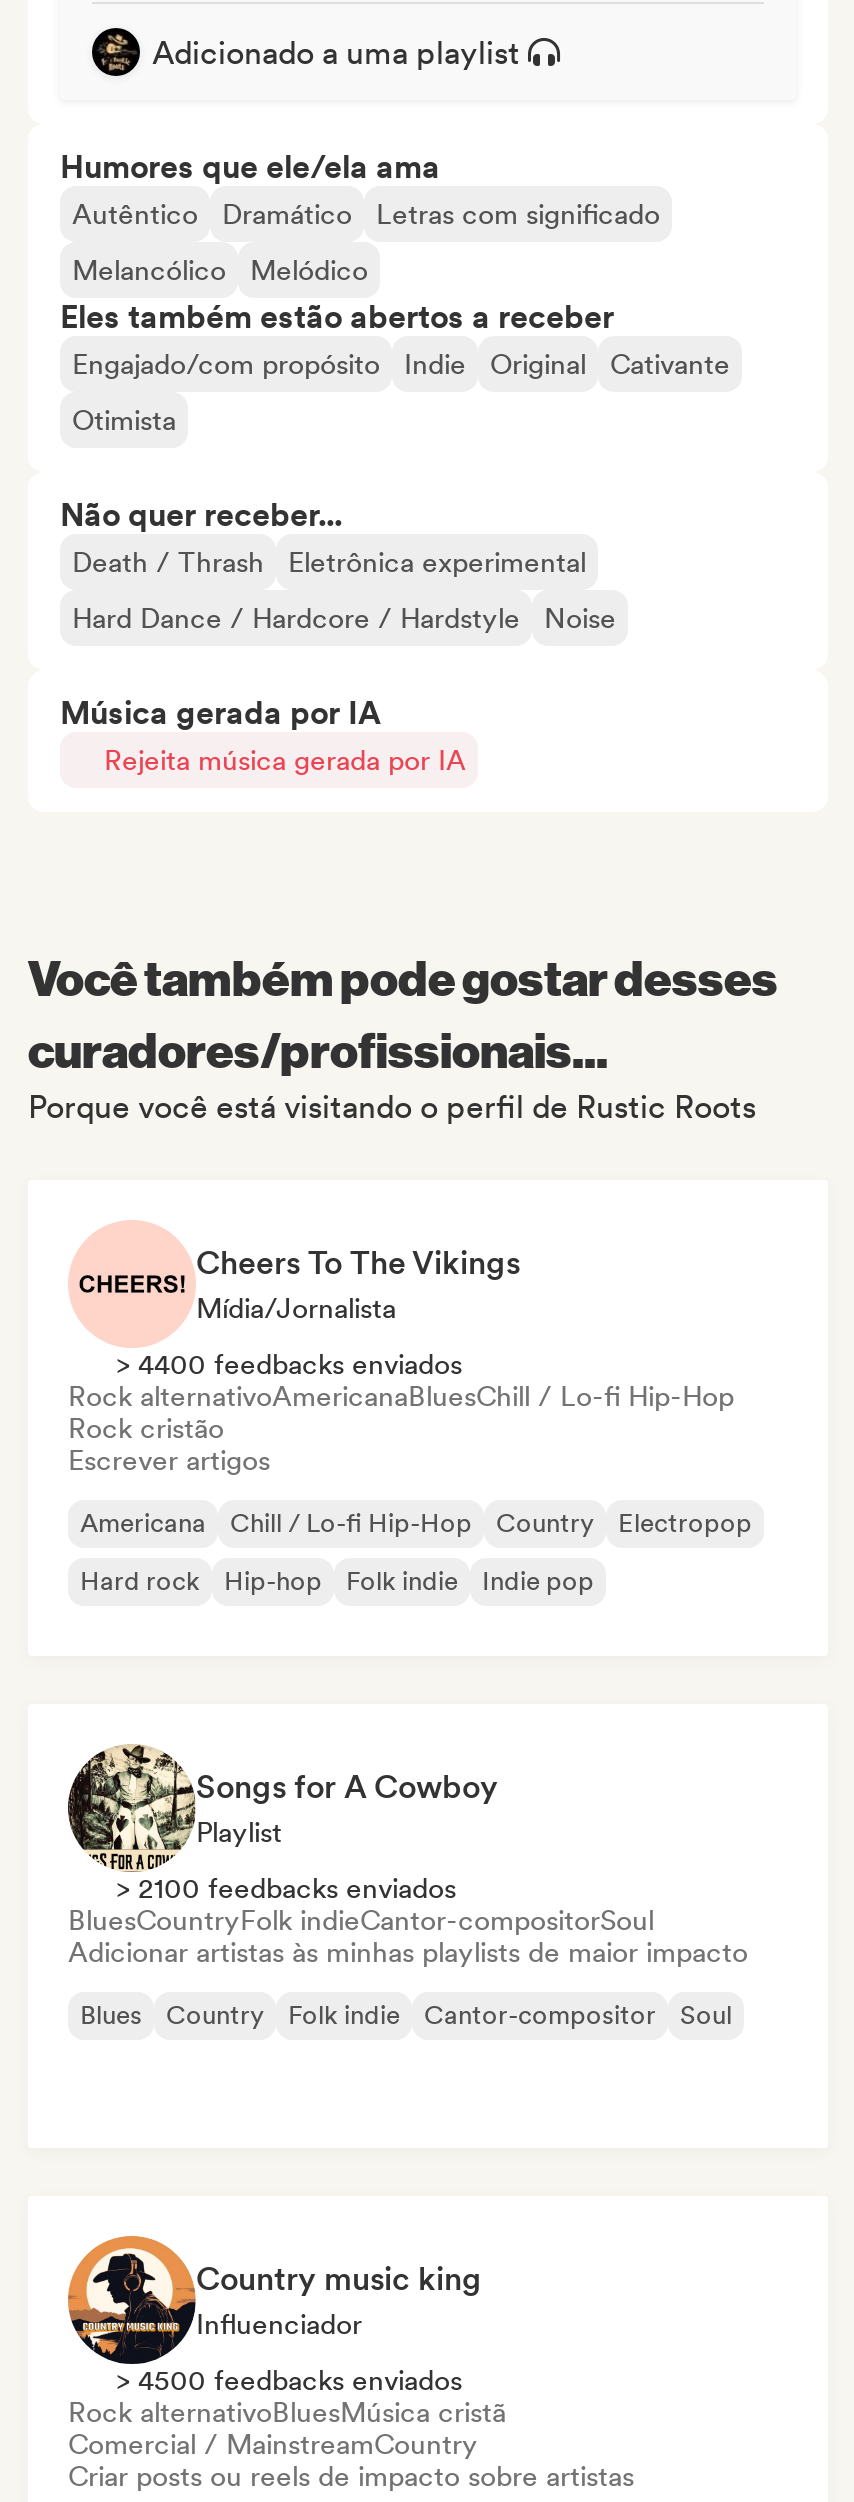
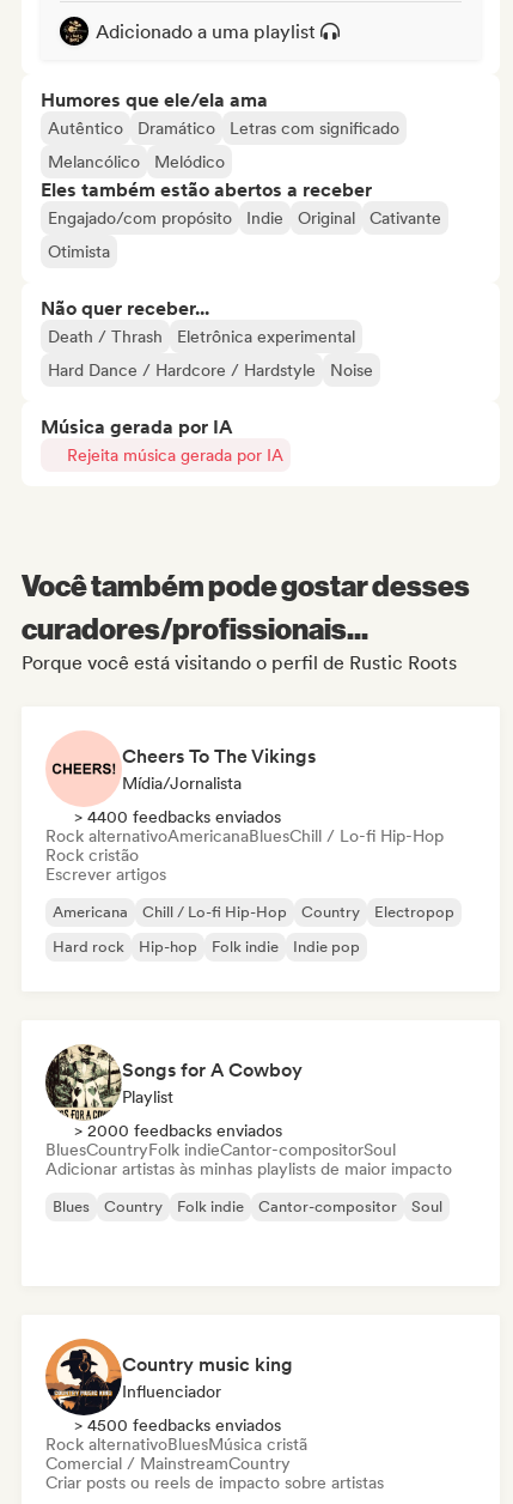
[116,1872,456,1904] > 2100 feedbacks enviados -> [74,1121,282,1140] > 2000 feedbacks enviados

